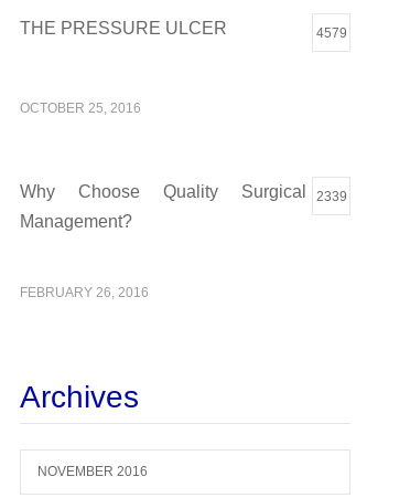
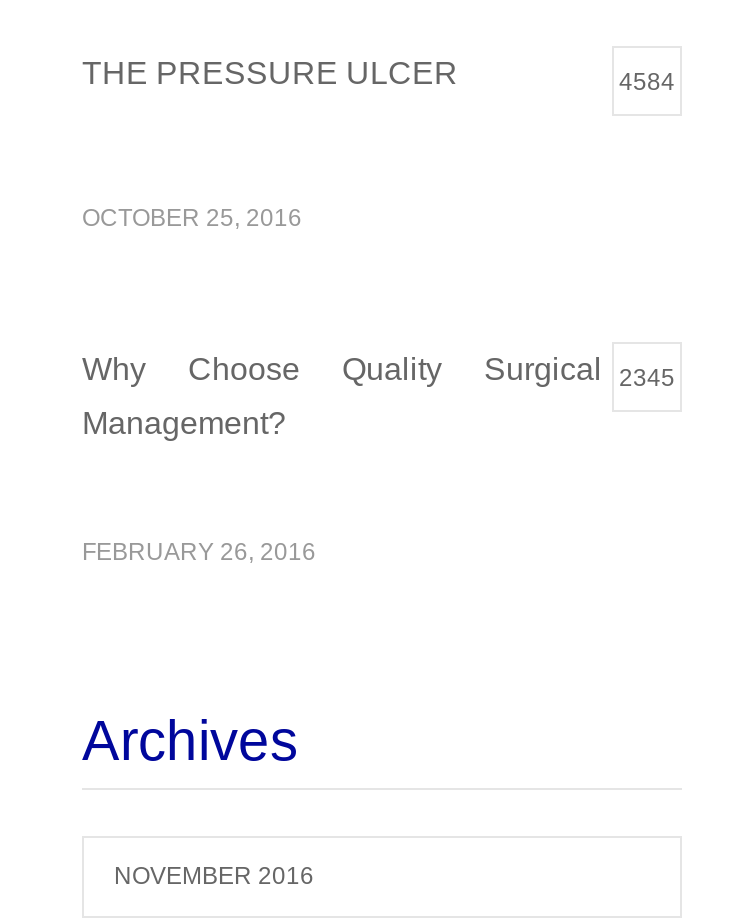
[316,25,347,41] 4579 -> [619,68,675,96] 4584
[20,182,347,204] Why Choose Quality Surgical 2339 -> [82,352,675,392] Why Choose Quality Surgical 2345

